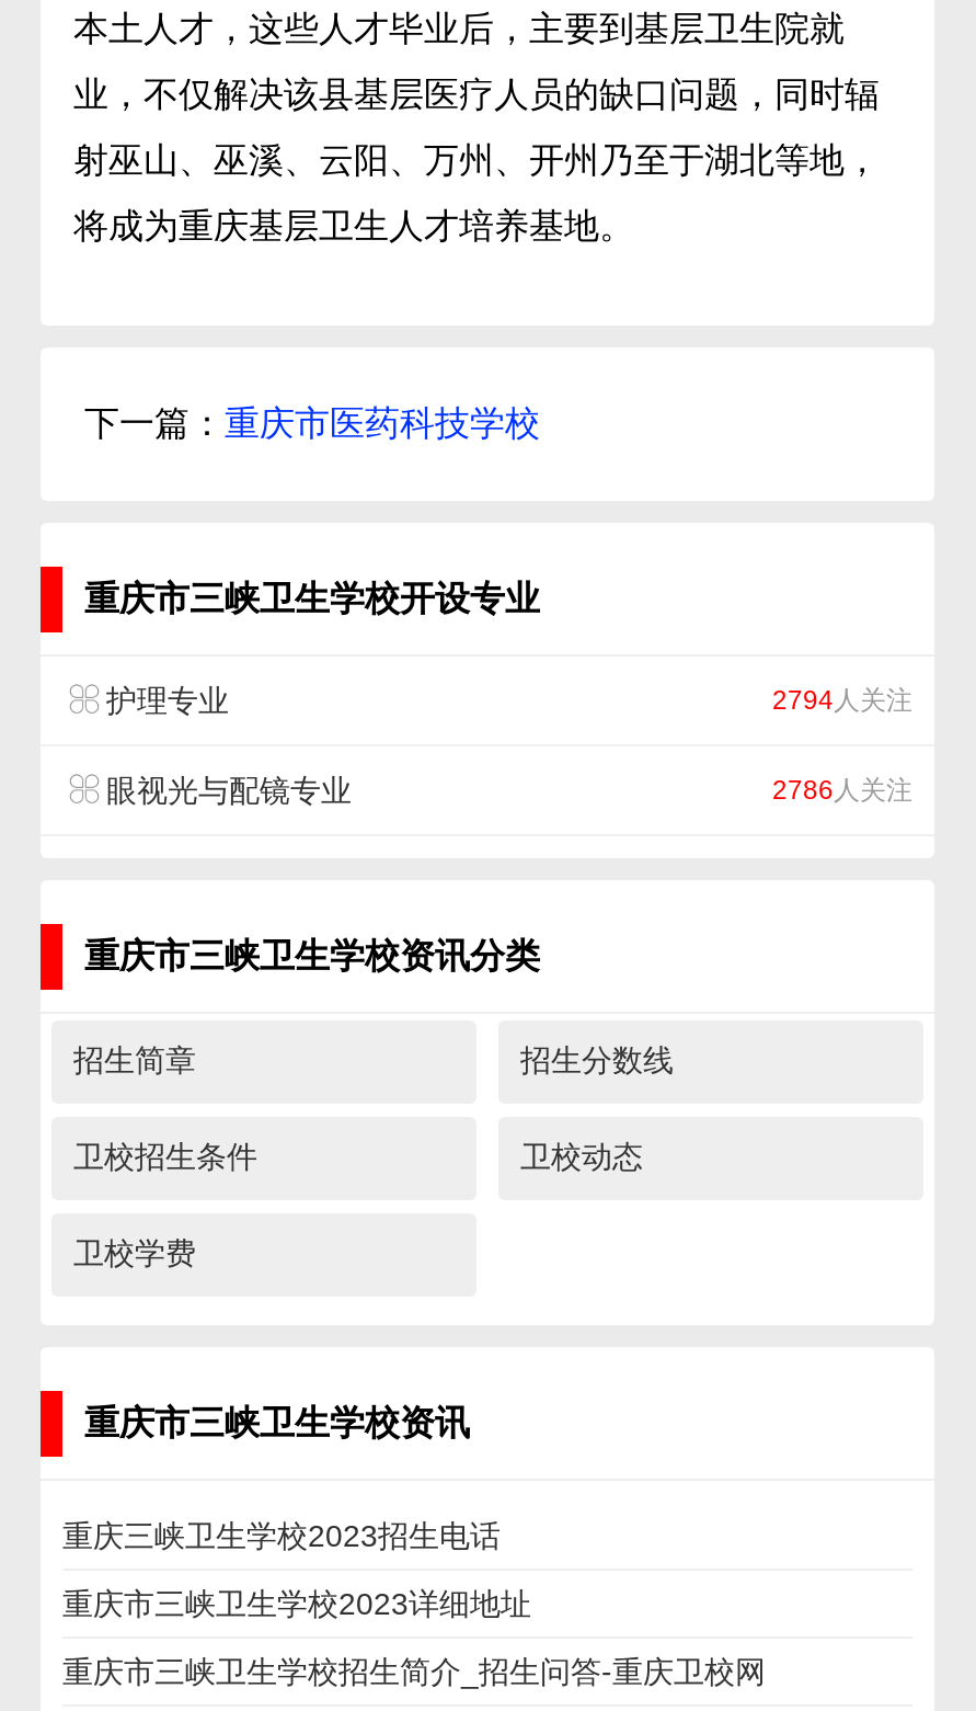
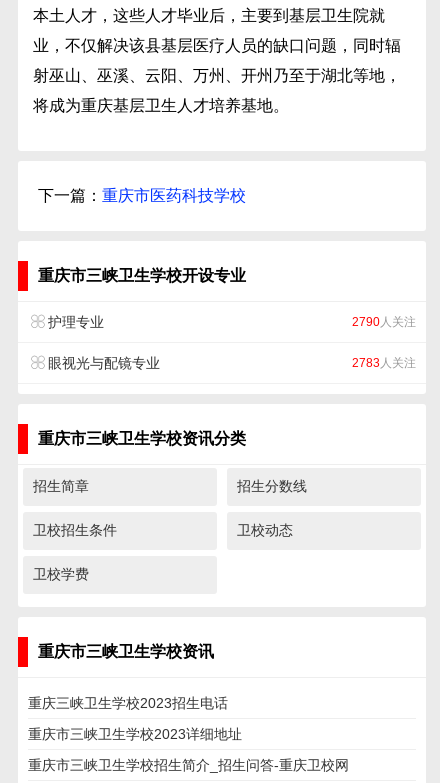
[772,685,912,716] 2794人关注 -> [352,315,416,329] 2790人关注
[772,775,912,806] 2786人关注 -> [352,356,416,370] 2783人关注

